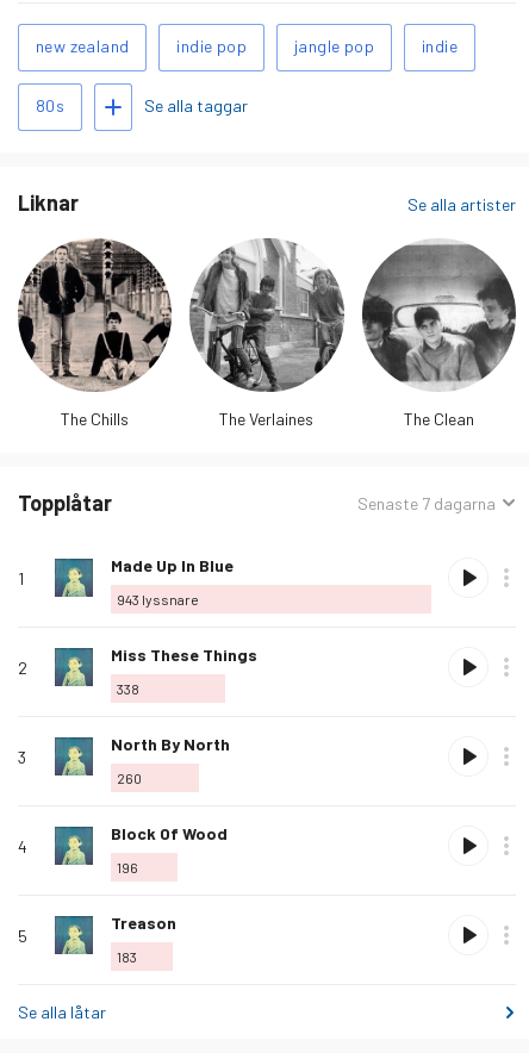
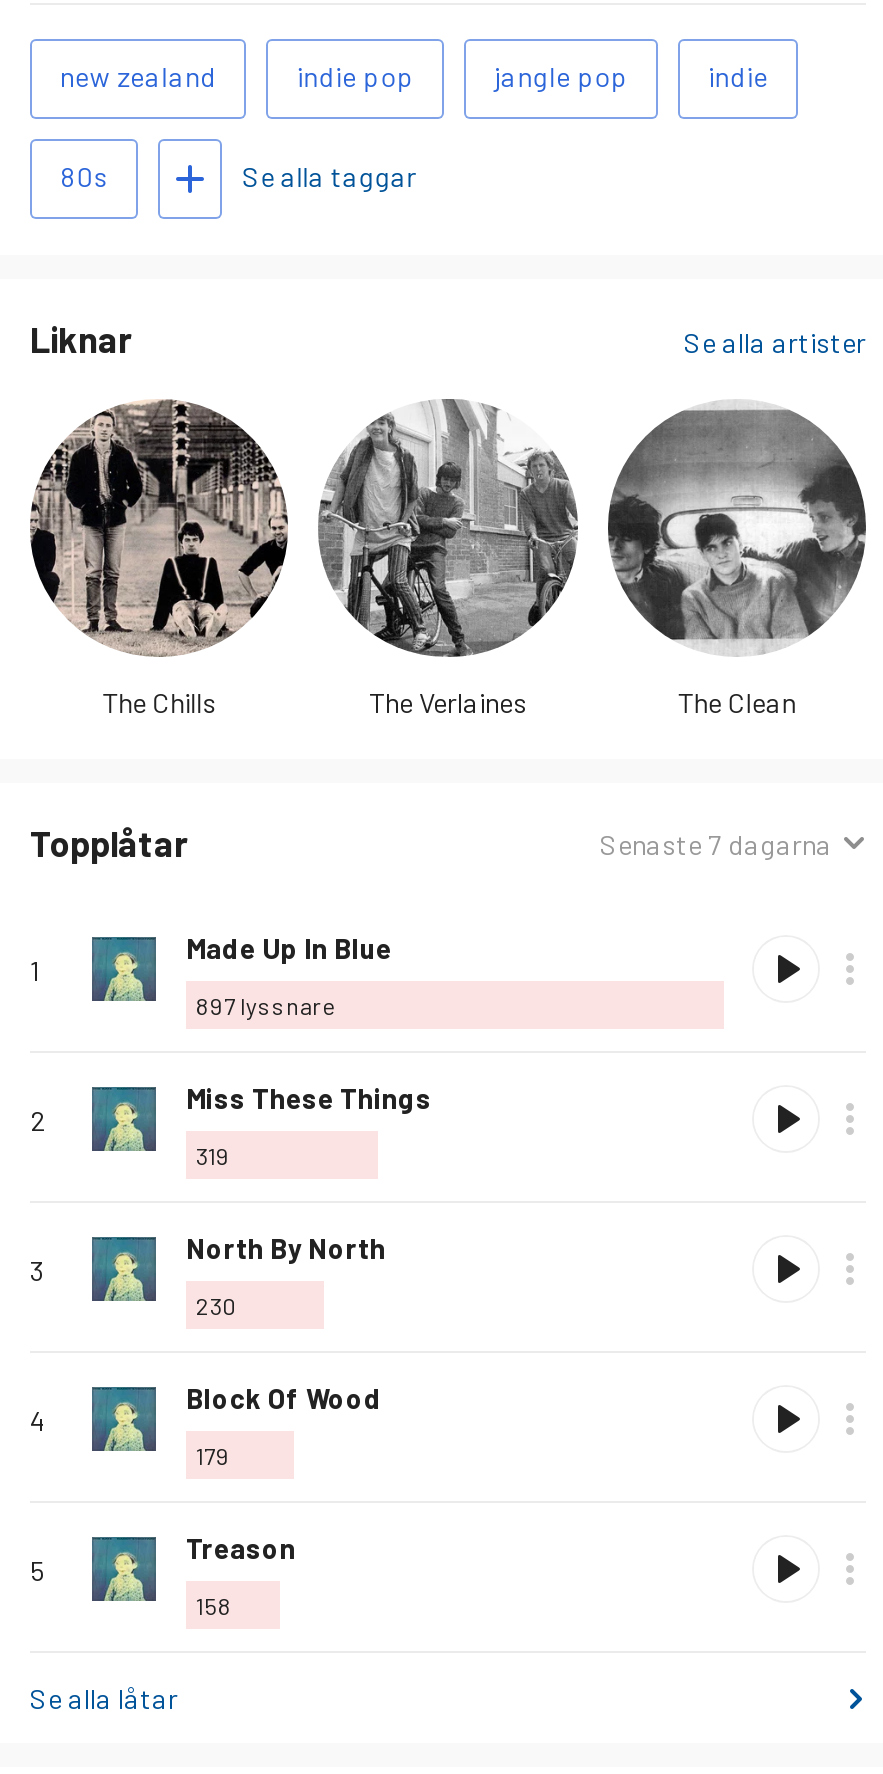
[117,591,199,608] 943 lyssnare -> [196,992,336,1020] 897 lyssnare
[117,681,139,697] 338 -> [196,1142,230,1170] 319
[117,770,142,787] 260 -> [196,1292,236,1320] 230
[117,859,138,876] 196 -> [196,1442,230,1470] 179
[117,949,137,965] 183 -> [196,1592,232,1620] 158

